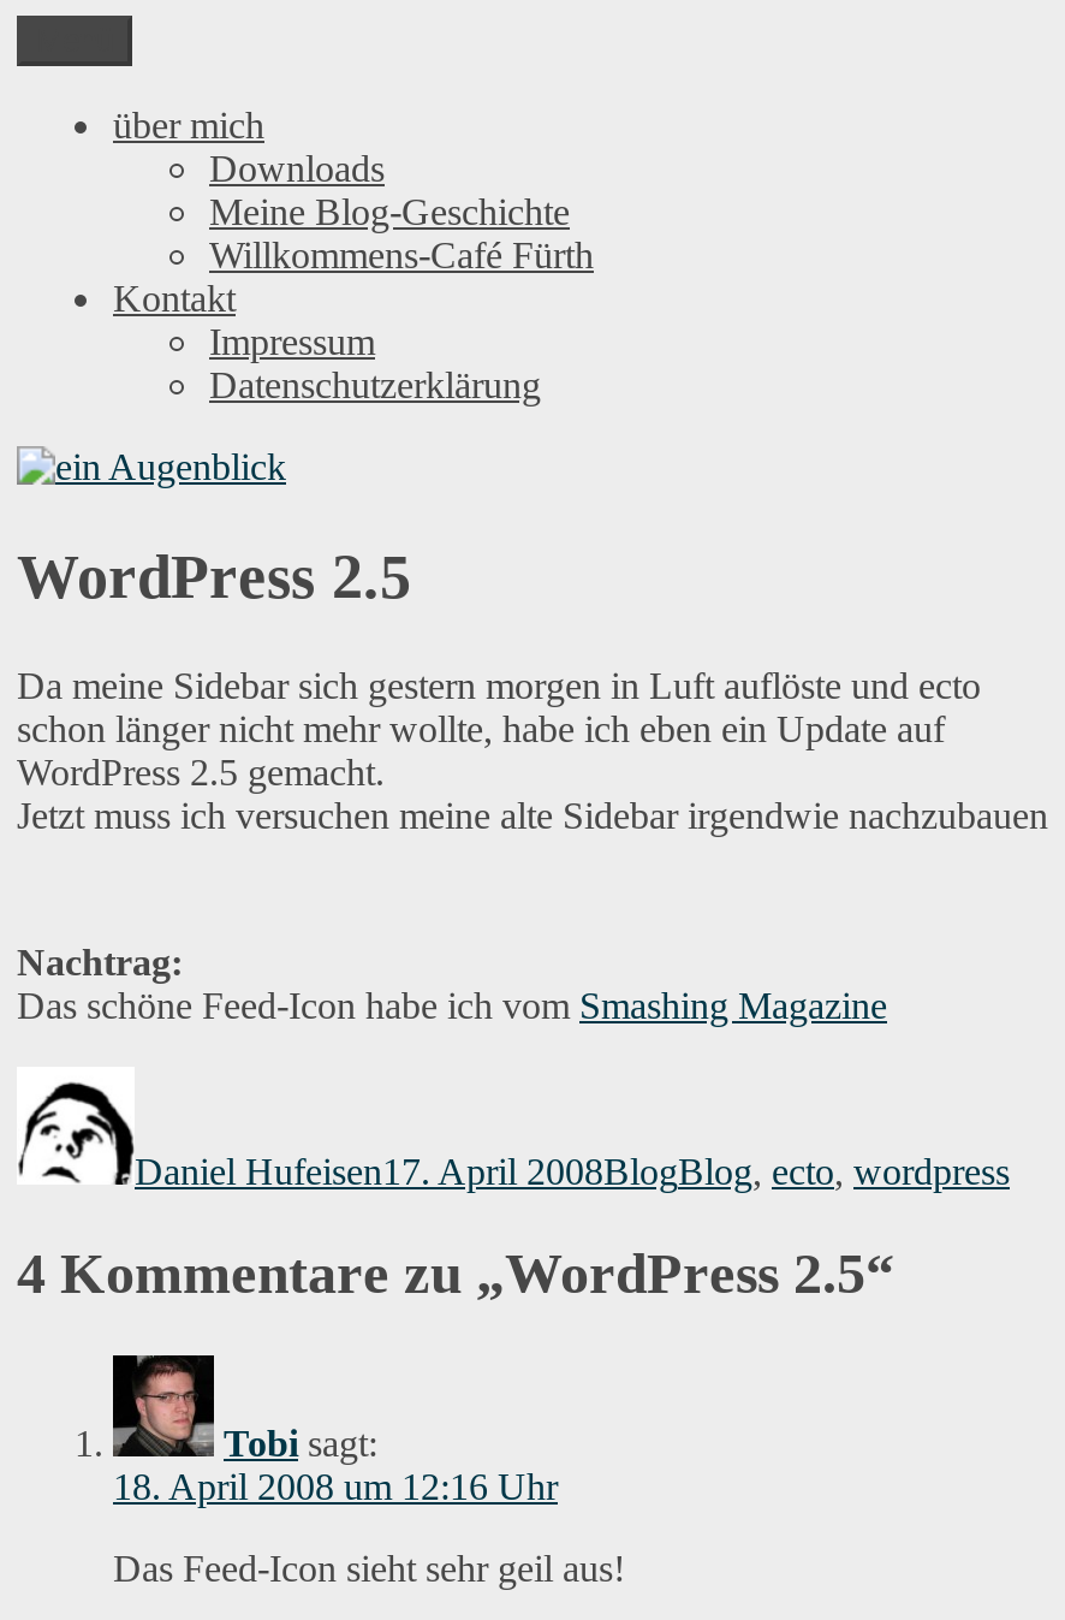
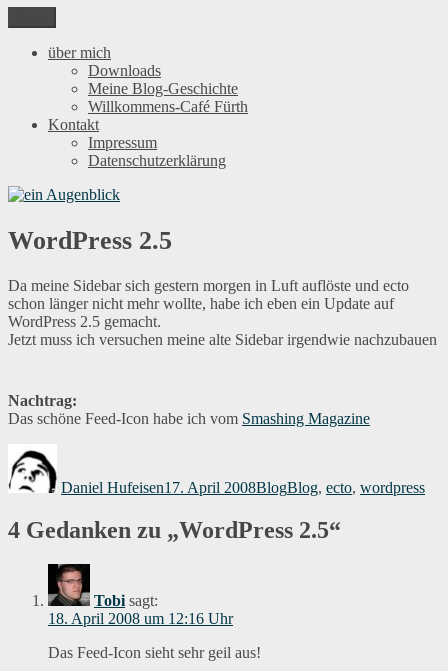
[17,1243,894,1305] 4 Kommentare zu „WordPress 2.5“ -> [8,517,341,543] 4 Gedanken zu „WordPress 2.5“

